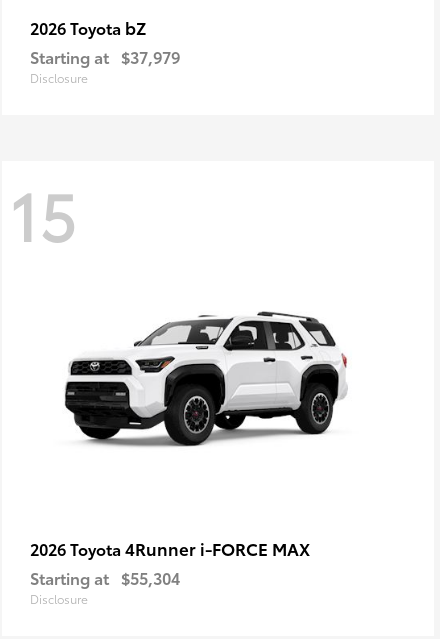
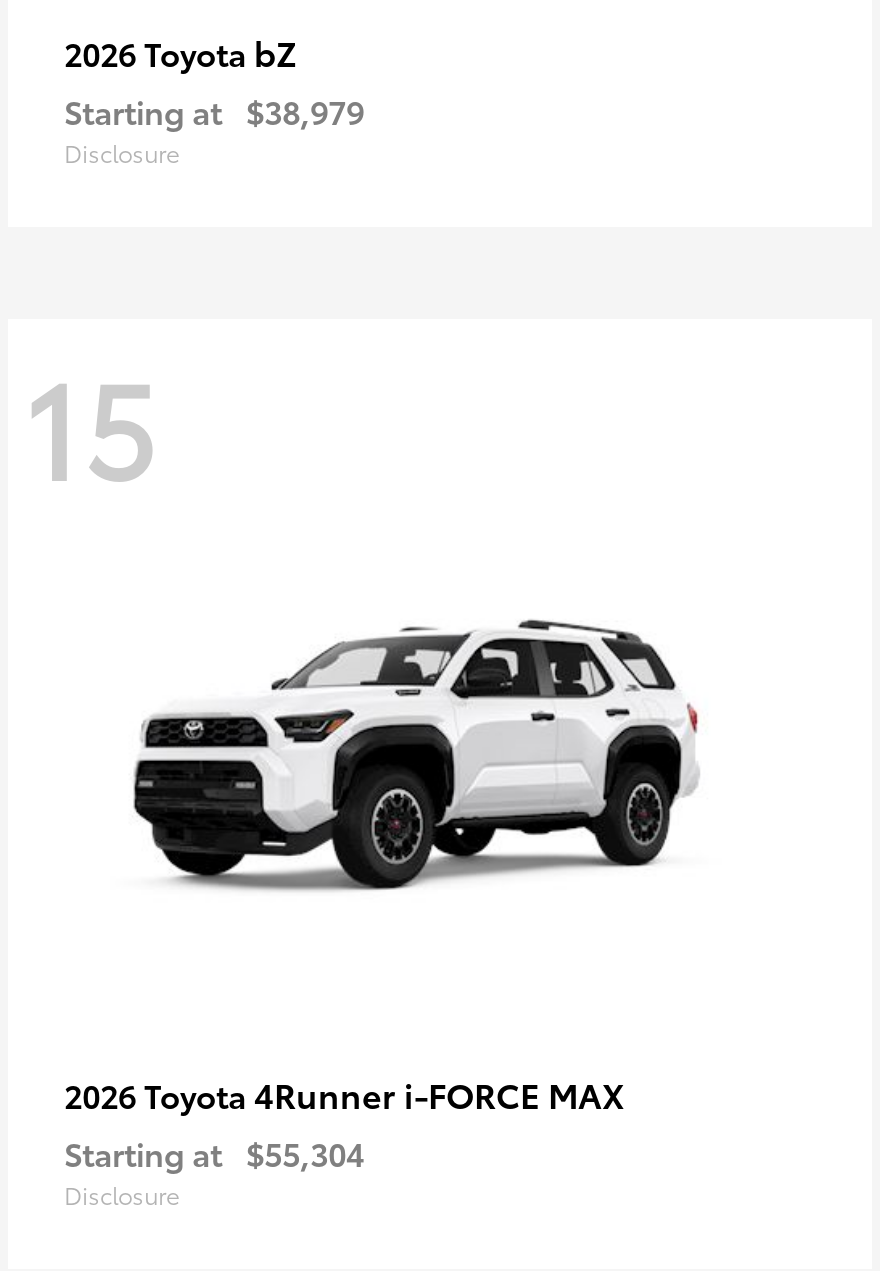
[30,45,180,68] Starting at $37,979 -> [64,87,364,133] Starting at $38,979

